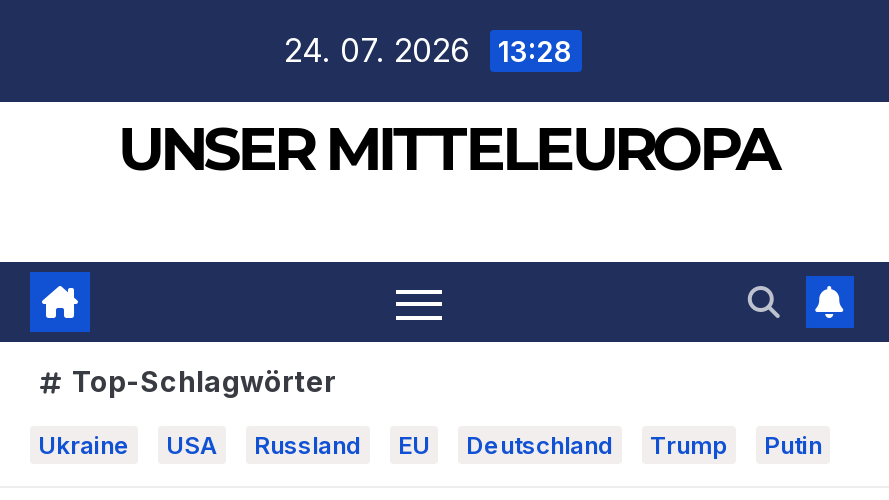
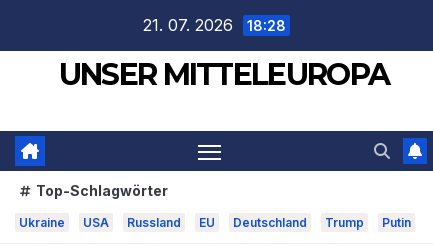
[284,30,574,70] 24. 07. 2026 13:28 -> [143,15,286,35] 21. 07. 2026 18:28

